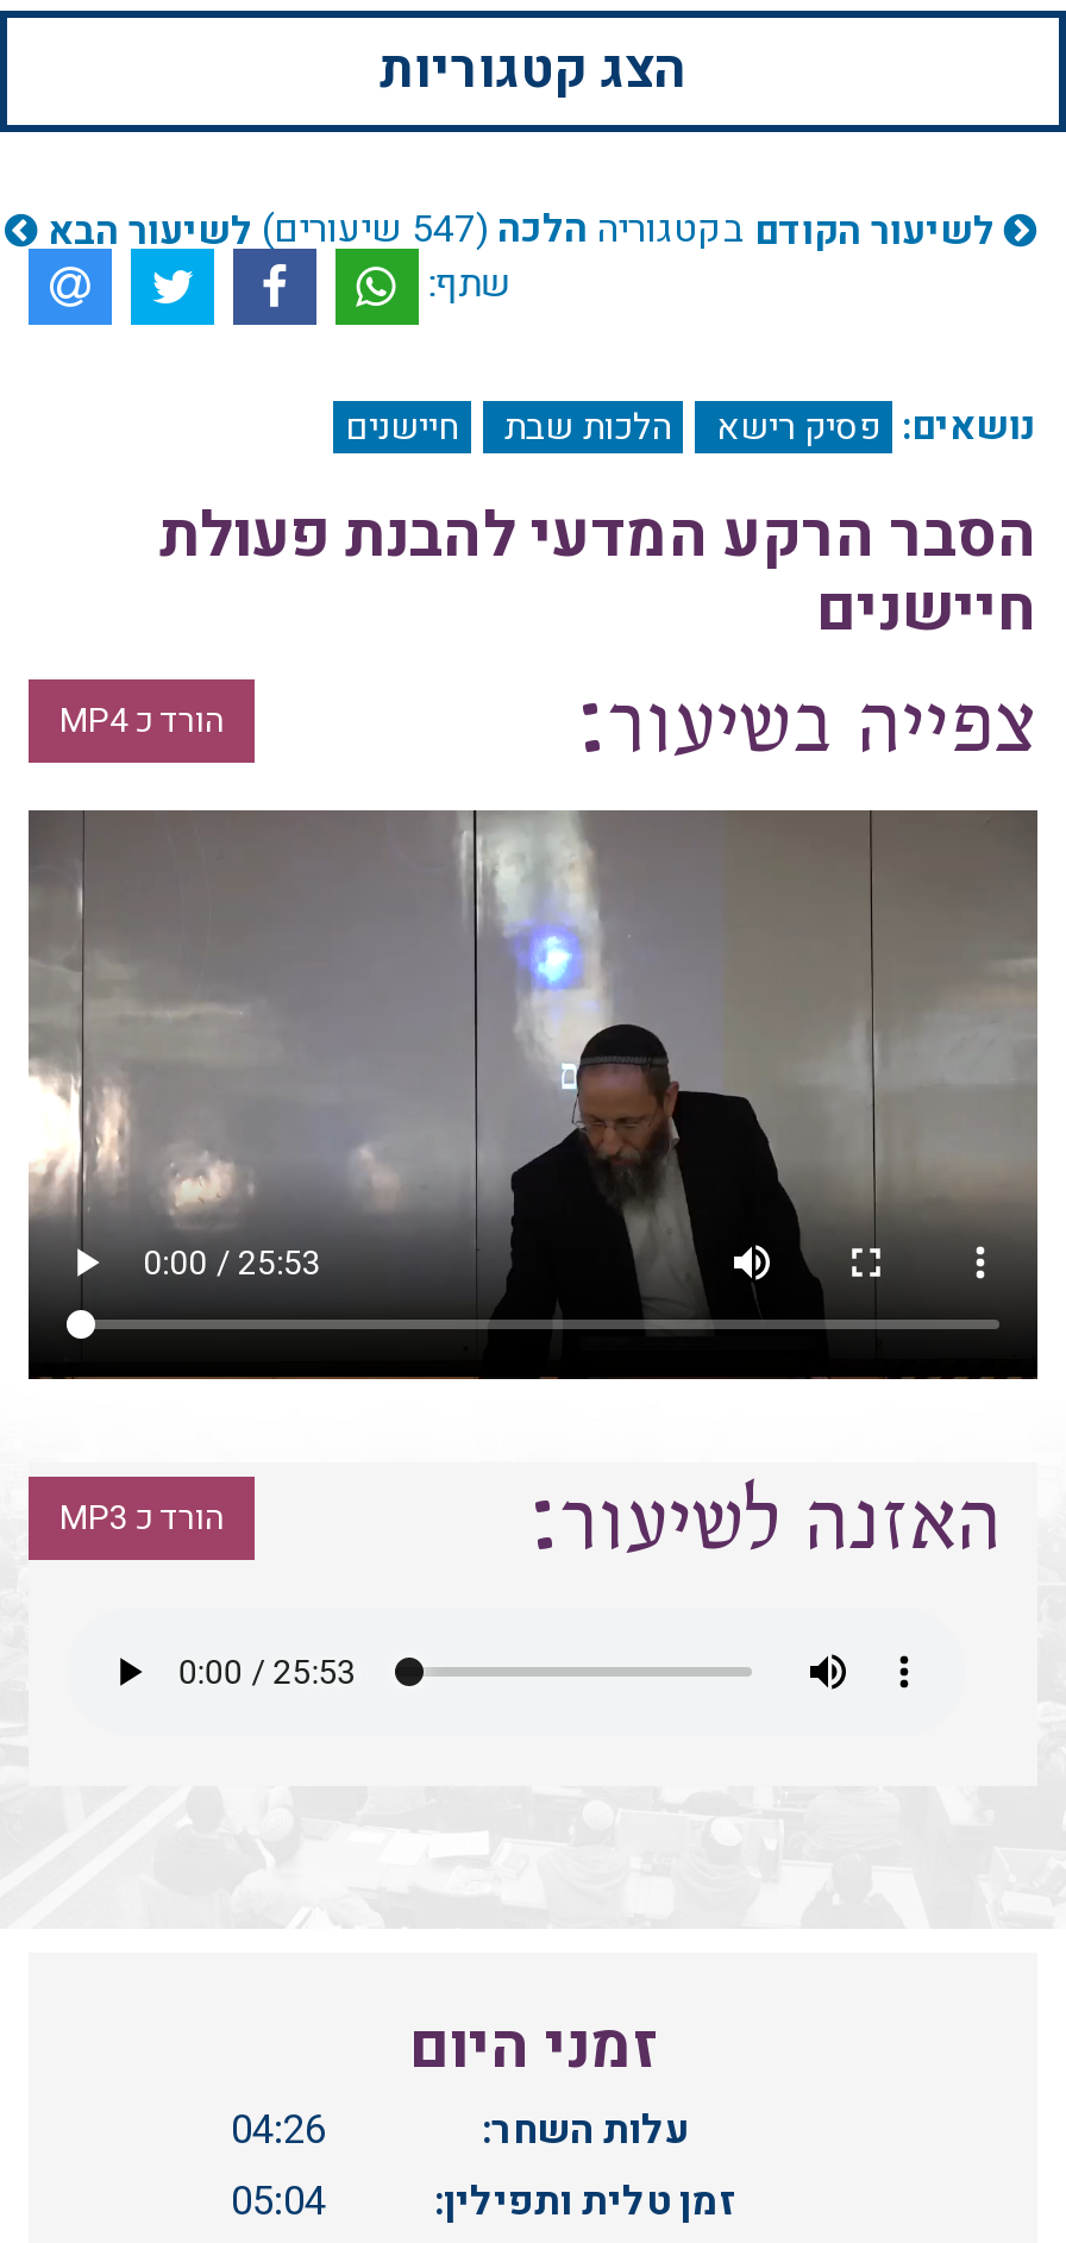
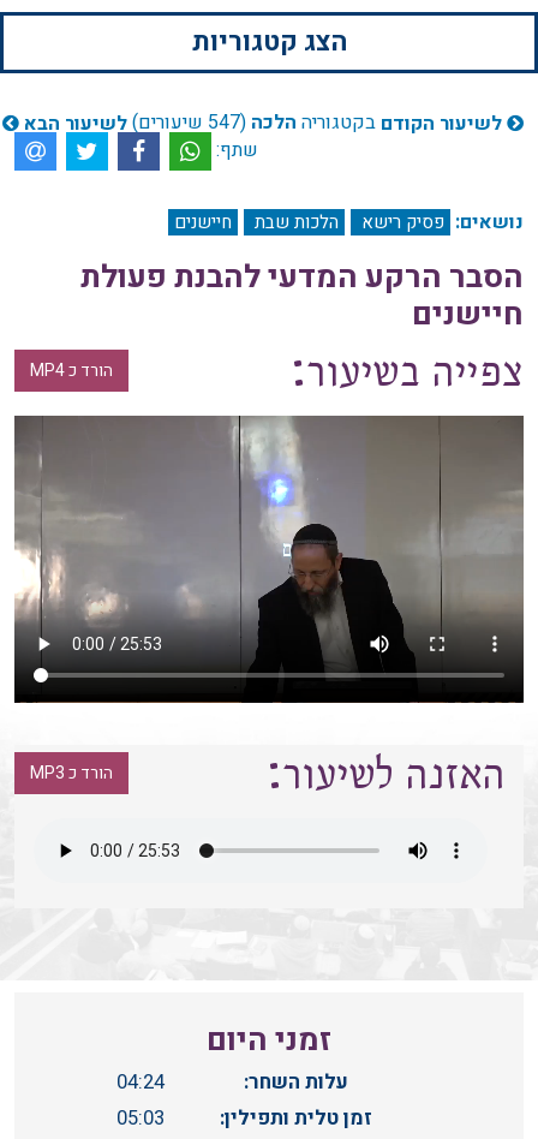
[231,2103,326,2160] 04:26 -> [116,1068,165,1097] 04:24
[231,2175,736,2232] זמן טלית ותפילין: 05:04 -> [116,1105,372,1133] זמן טלית ותפילין: 05:03

